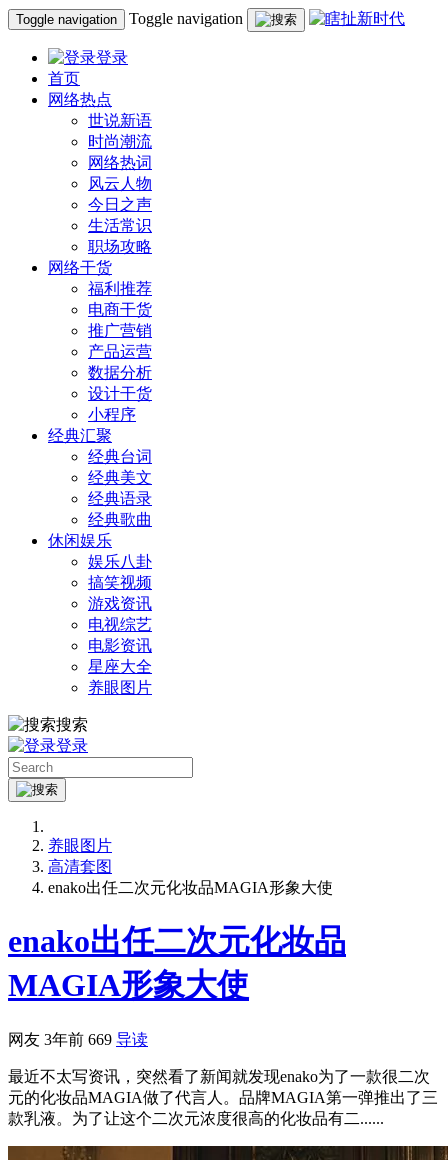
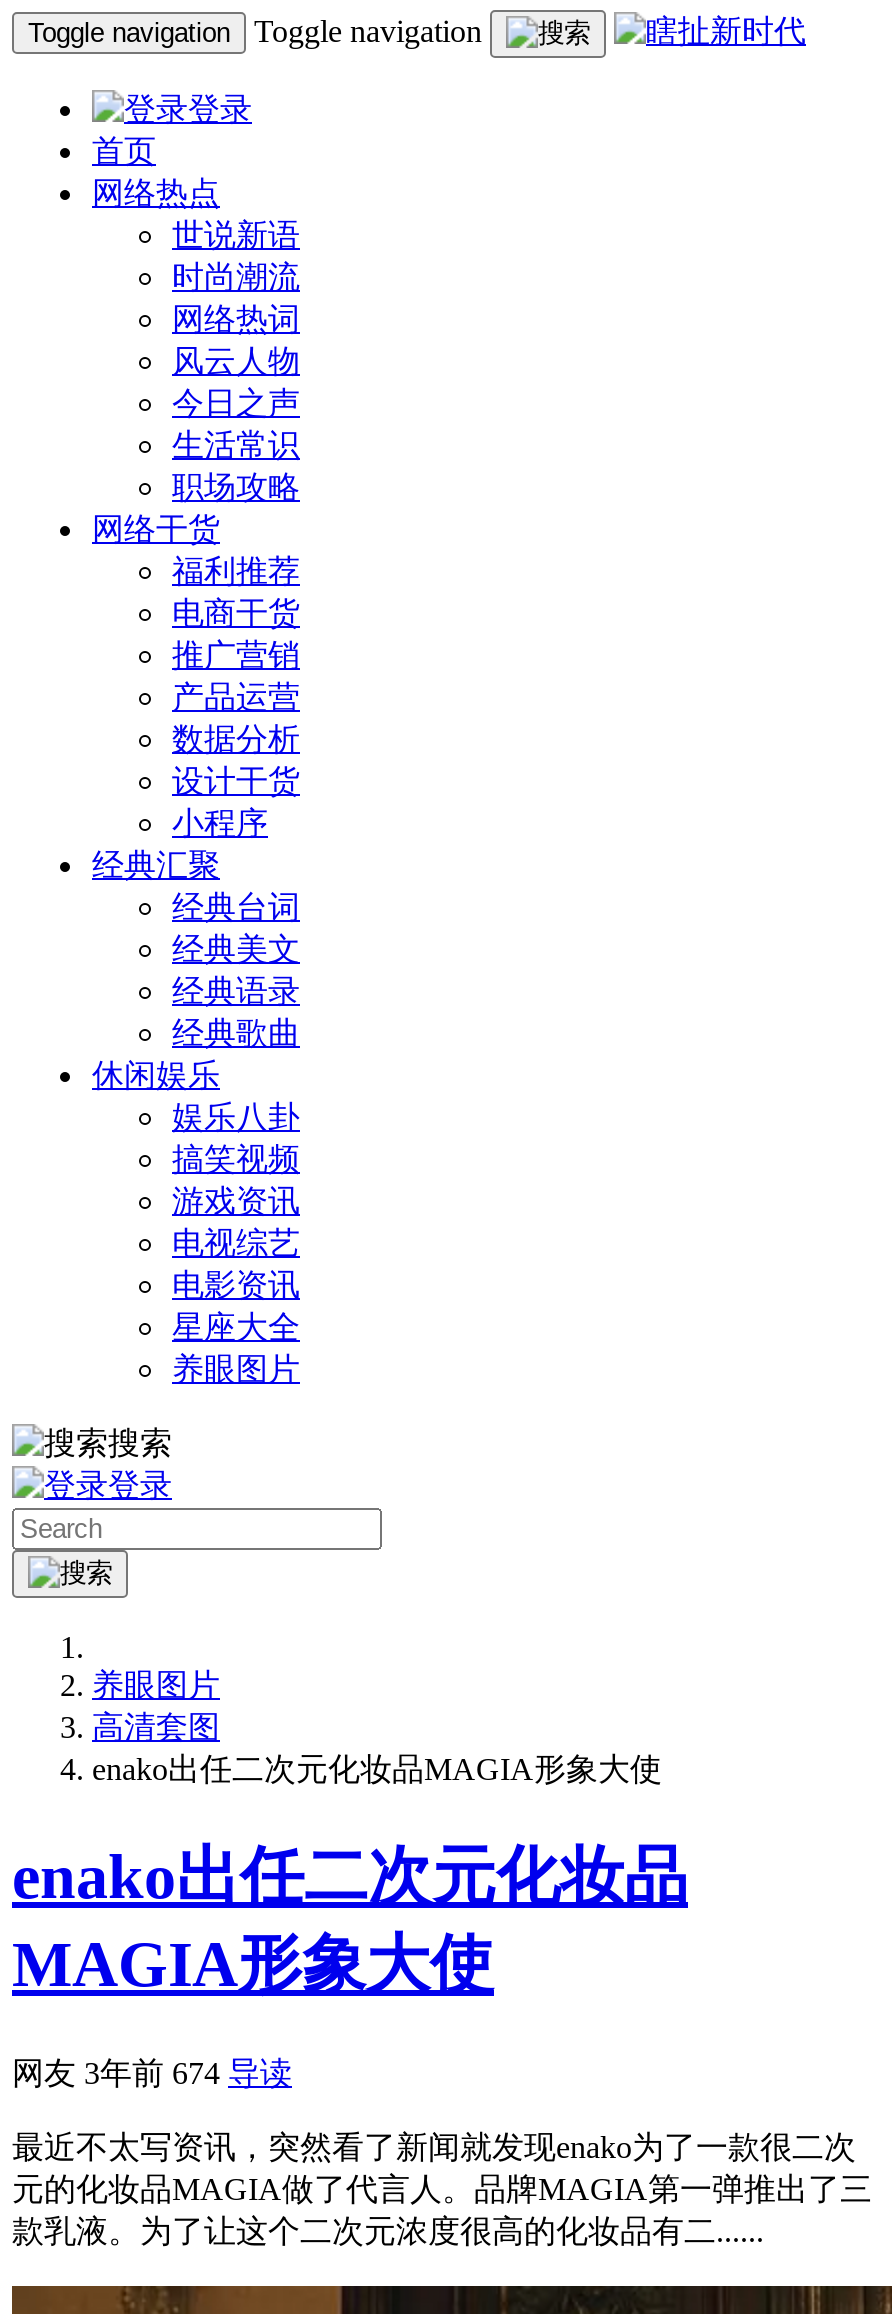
[8,1031,148,1048] 网友 3年前 669导读 -> [12,2056,292,2090] 网友 3年前 674导读

